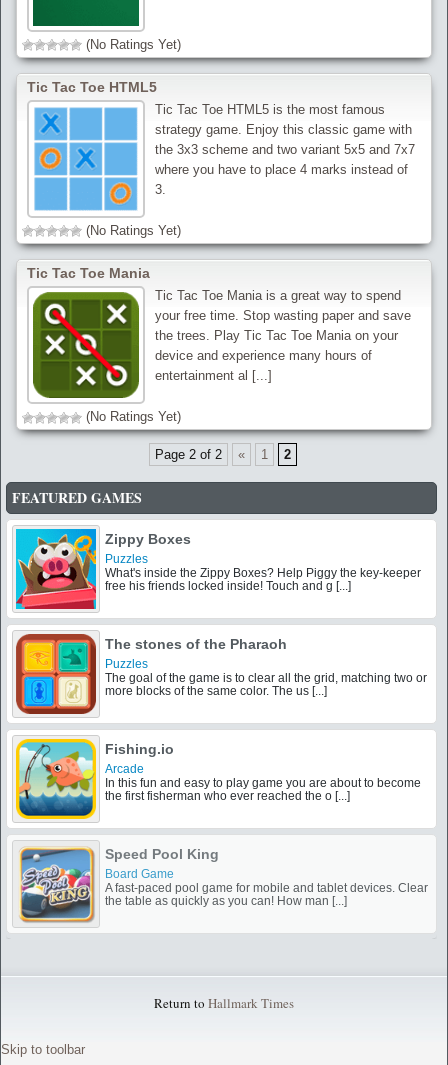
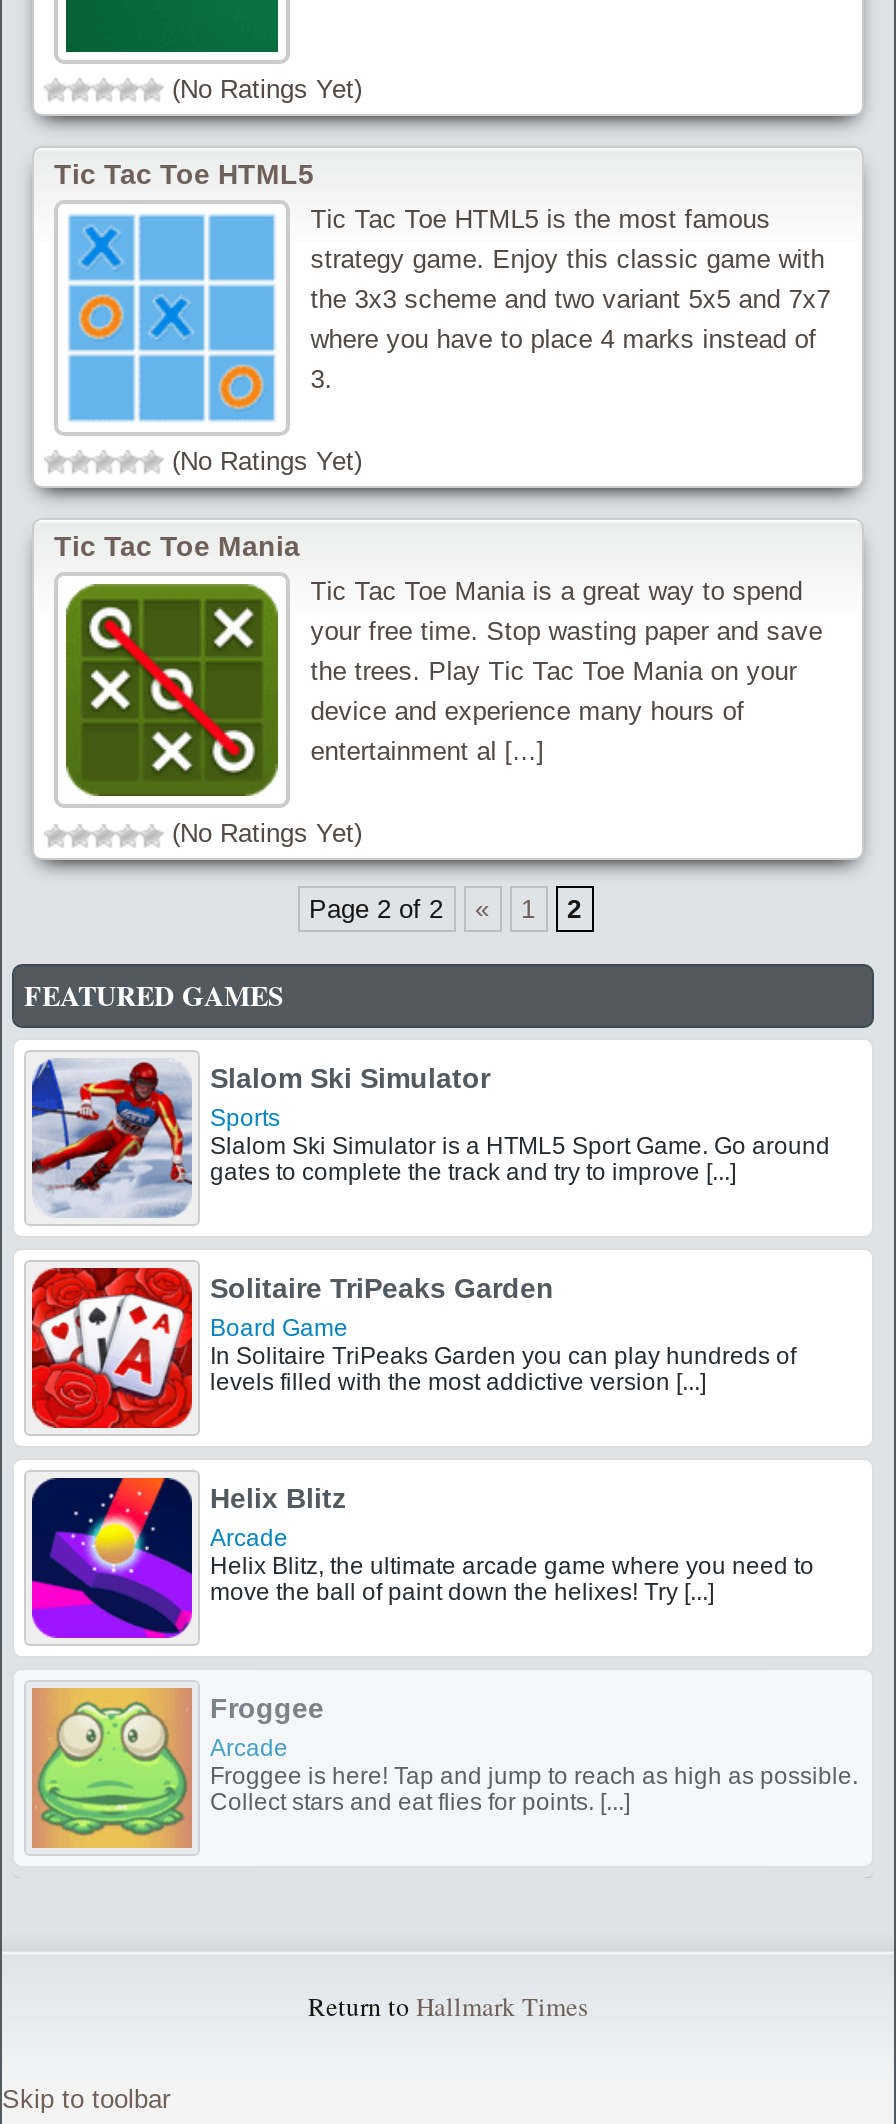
[15,528,421,610] [image] | Zippy Boxes | Puzzles | What's inside the Zippy Boxes? Help Piggy the key-keeper | free his friends locked inside! Touch and g [...] -> [30,1058,830,1218] [image] | Slalom Ski Simulator | Sports | Slalom Ski Simulator is a HTML5 Sport Game. Go around | gates to complete the track and try to improve [...]
[16,634,427,715] [image] | The stones of the Pharaoh | Puzzles | The goal of the game is to clear all the grid, matching two or | more blocks of the same color. The us [...] -> [32,1268,796,1430] [image] | Solitaire TriPeaks Garden | Board Game | In Solitaire TriPeaks Garden you can play hundreds of | levels filled with the most addictive version [...]
[15,738,174,820] [image] | Fishing.io -> [30,1476,346,1640] [image] | Helix Blitz
[105,776,421,803] In this fun and easy to play game you are about to become | the first fisherman who ever reached the o [...] -> [210,1552,814,1606] Helix Blitz, the ultimate arcade game where you need to | move the ball of paint down the helixes! Try [...]
[16,844,428,924] [image] | Speed Pool King | Board Game | A fast-paced pool game for mobile and tablet devices. Clear | the table as quickly as you can! How man [...] -> [30,1686,858,1850] [image] | Froggee | Arcade | Froggee is here! Tap and jump to reach as high as possible. | Collect stars and eat flies for points. [...]

